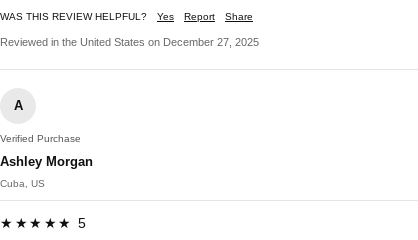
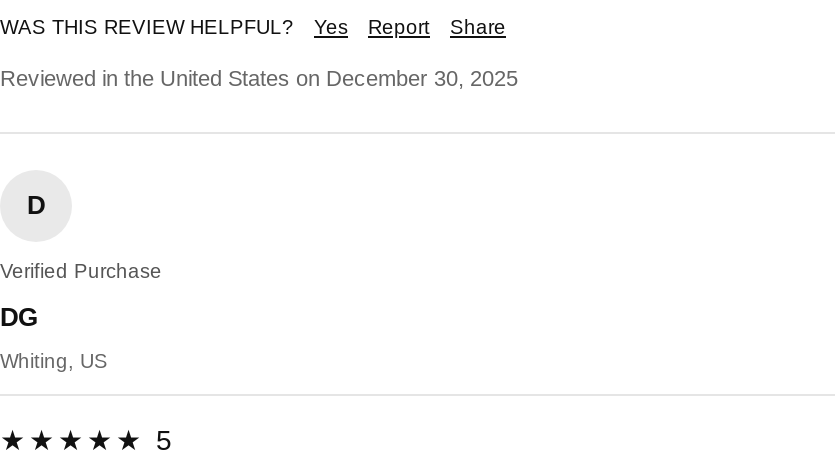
[0,36,259,48] Reviewed in the United States on December 27, 2025 -> [0,65,518,89] Reviewed in the United States on December 30, 2025
[13,98,22,113] A -> [27,189,45,219] D
[0,154,93,169] Ashley Morgan -> [0,301,38,331] DG
[0,178,45,189] Cuba, US -> [0,349,108,371] Whiting, US

